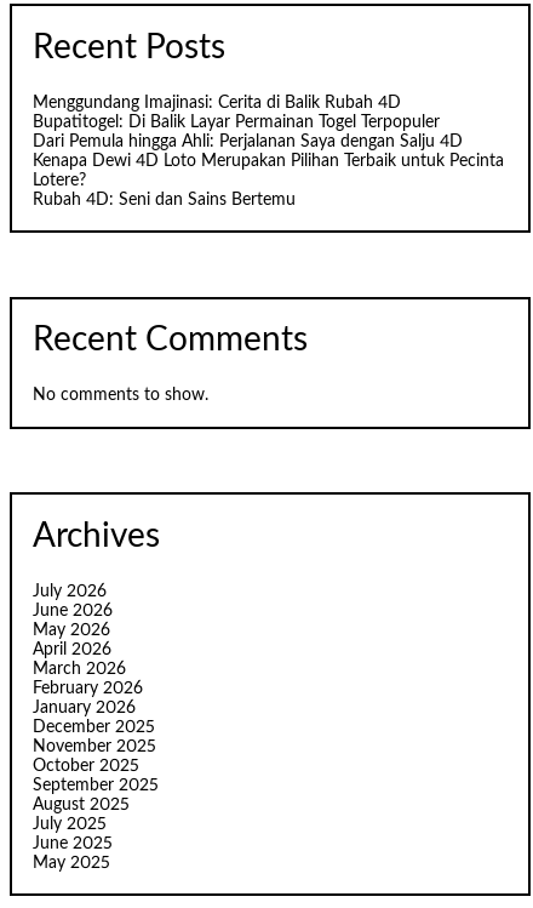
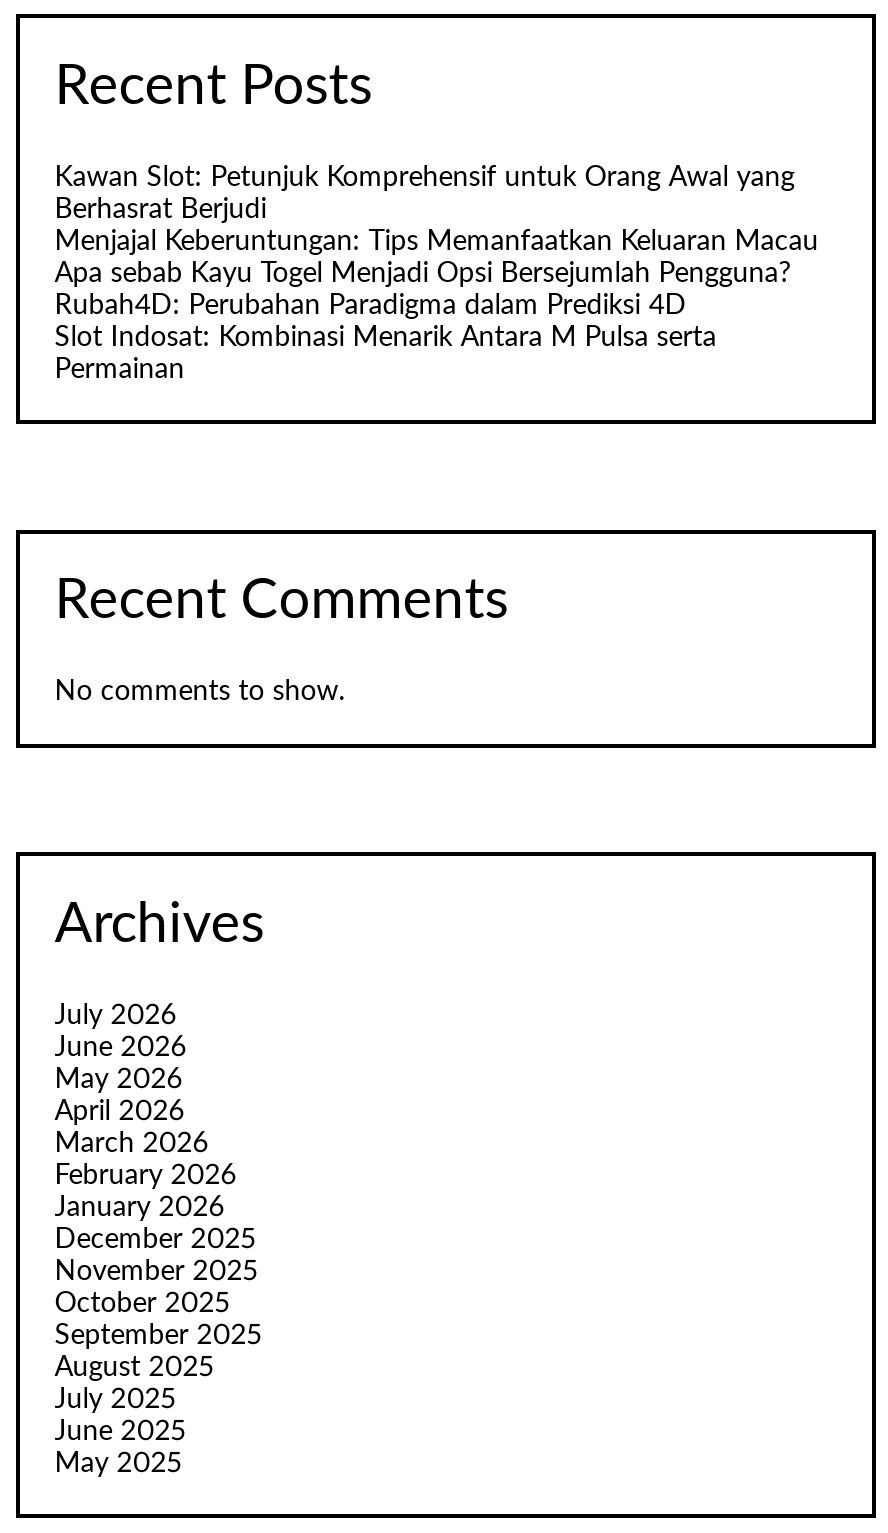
[33,94,504,208] Menggundang Imajinasi: Cerita di Balik Rubah 4D | Bupatitogel: Di Balik Layar Permainan Togel Terpopuler | Dari Pemula hingga Ahli: Perjalanan Saya dengan Salju 4D | Kenapa Dewi 4D Loto Merupakan Pilihan Terbaik untuk Pecinta | Lotere? | Rubah 4D: Seni dan Sains Bertemu -> [54,163,818,383] Kawan Slot: Petunjuk Komprehensif untuk Orang Awal yang | Berhasrat Berjudi | Menjajal Keberuntungan: Tips Memanfaatkan Keluaran Macau | Apa sebab Kayu Togel Menjadi Opsi Bersejumlah Pengguna? | Rubah4D: Perubahan Paradigma dalam Prediksi 4D | Slot Indosat: Kombinasi Menarik Antara M Pulsa serta | Permainan

